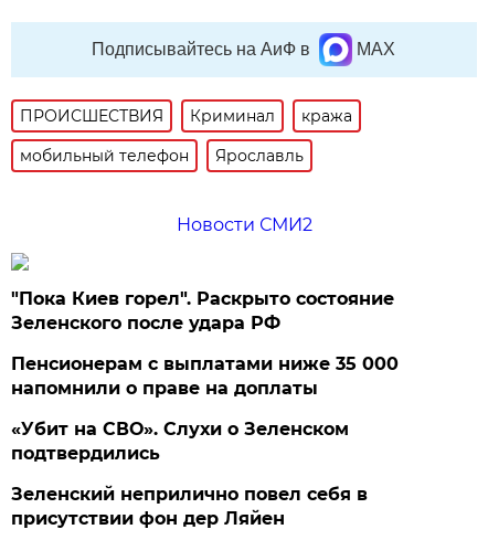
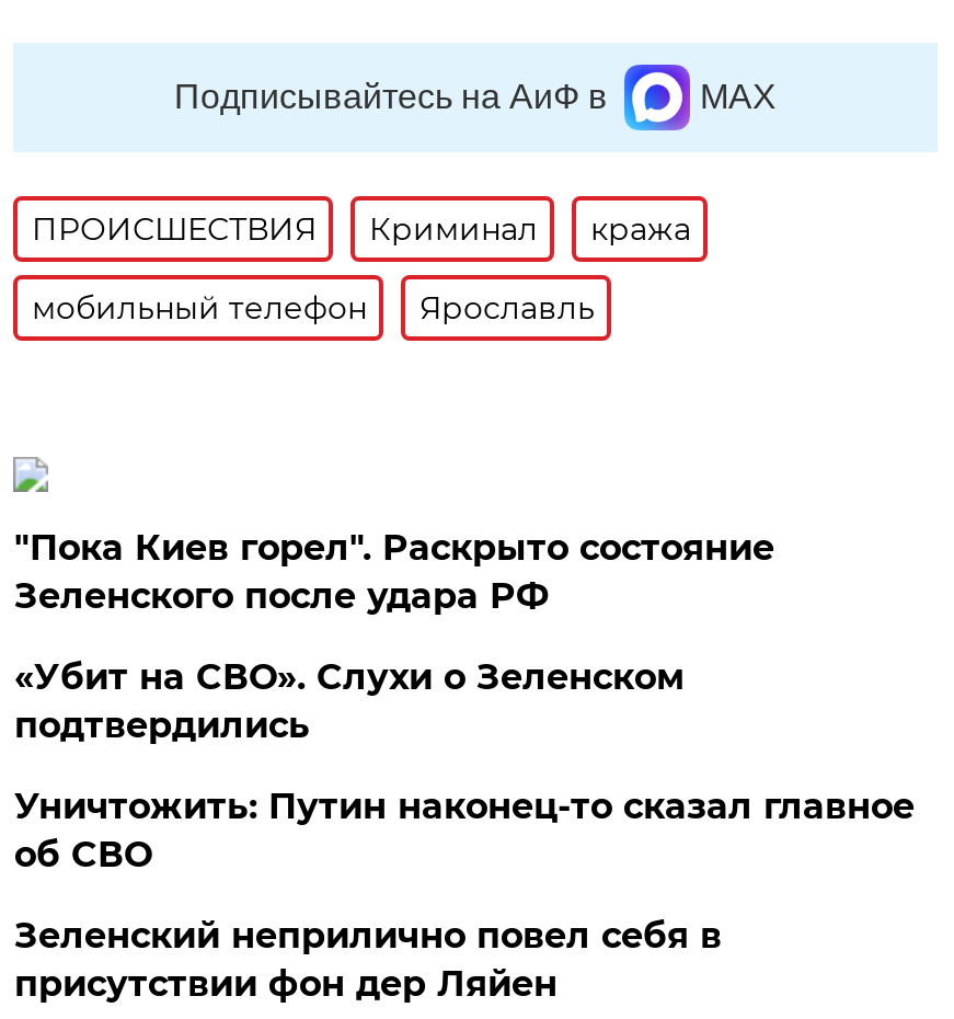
[176,214,312,235] Новости СМИ2 -> none
[11,353,399,399] Пенсионерам с выплатами ниже 35 000 | напомнили о праве на доплаты -> none
moved [11,418,349,464] -> [14,656,684,746]: «Убит на СВО». Слухи о Зеленском | подтвердились
none -> [14,785,914,875] Уничтожить: Путин наконец-то сказал главное | об СВО

